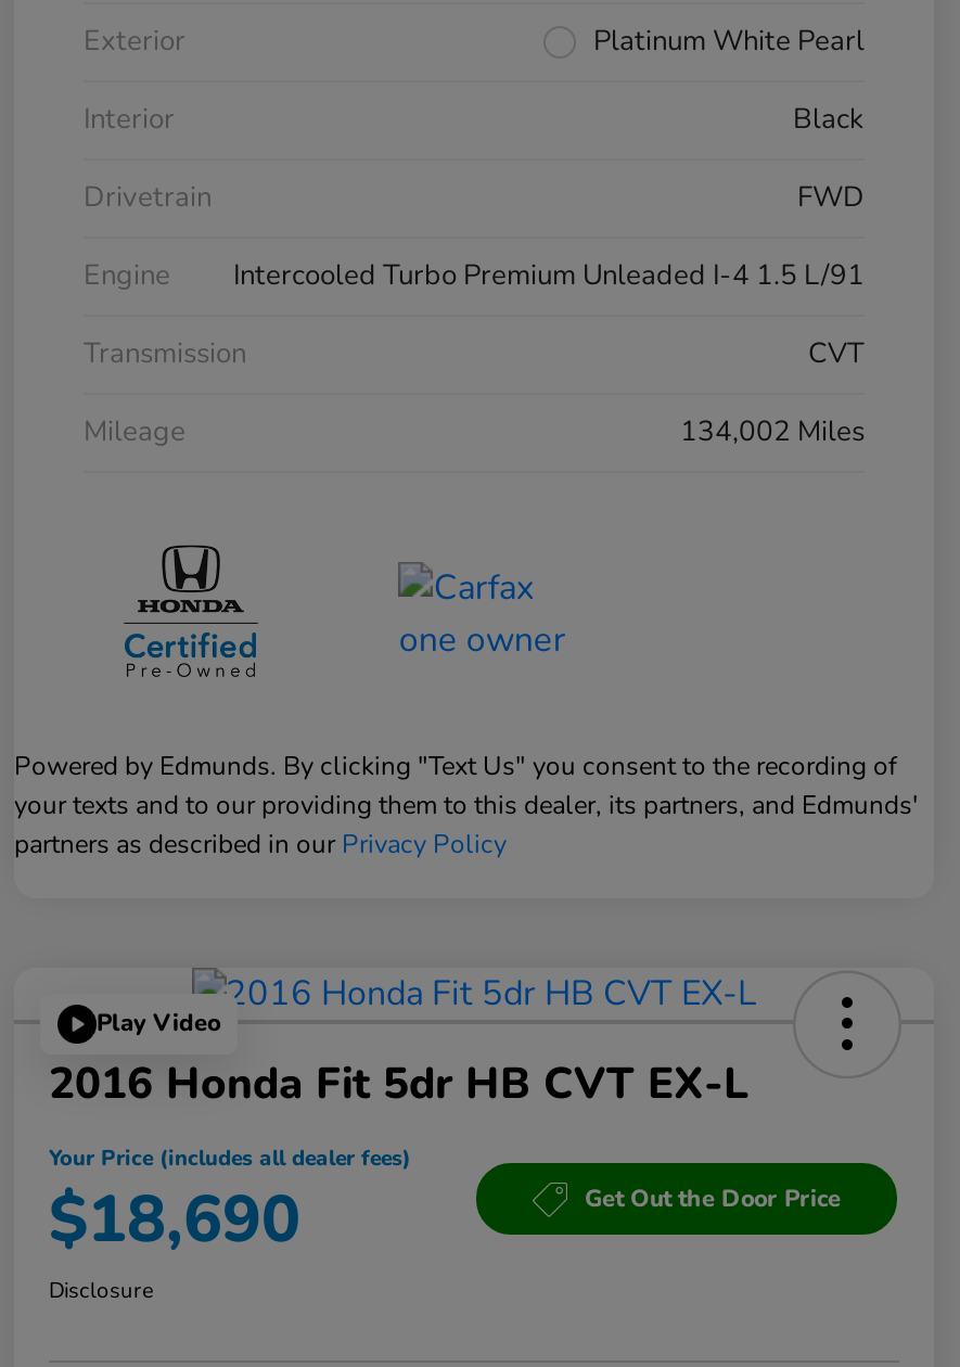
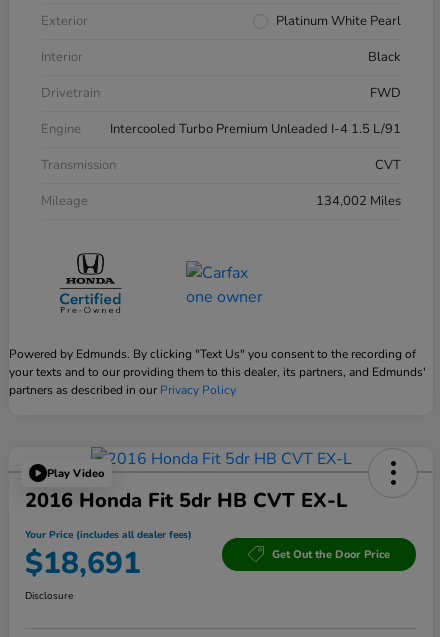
[49,1175,300,1264] $18,690 -> [25,543,141,584] $18,691

